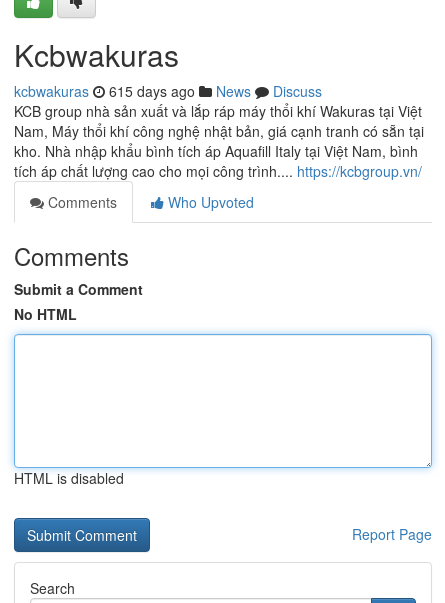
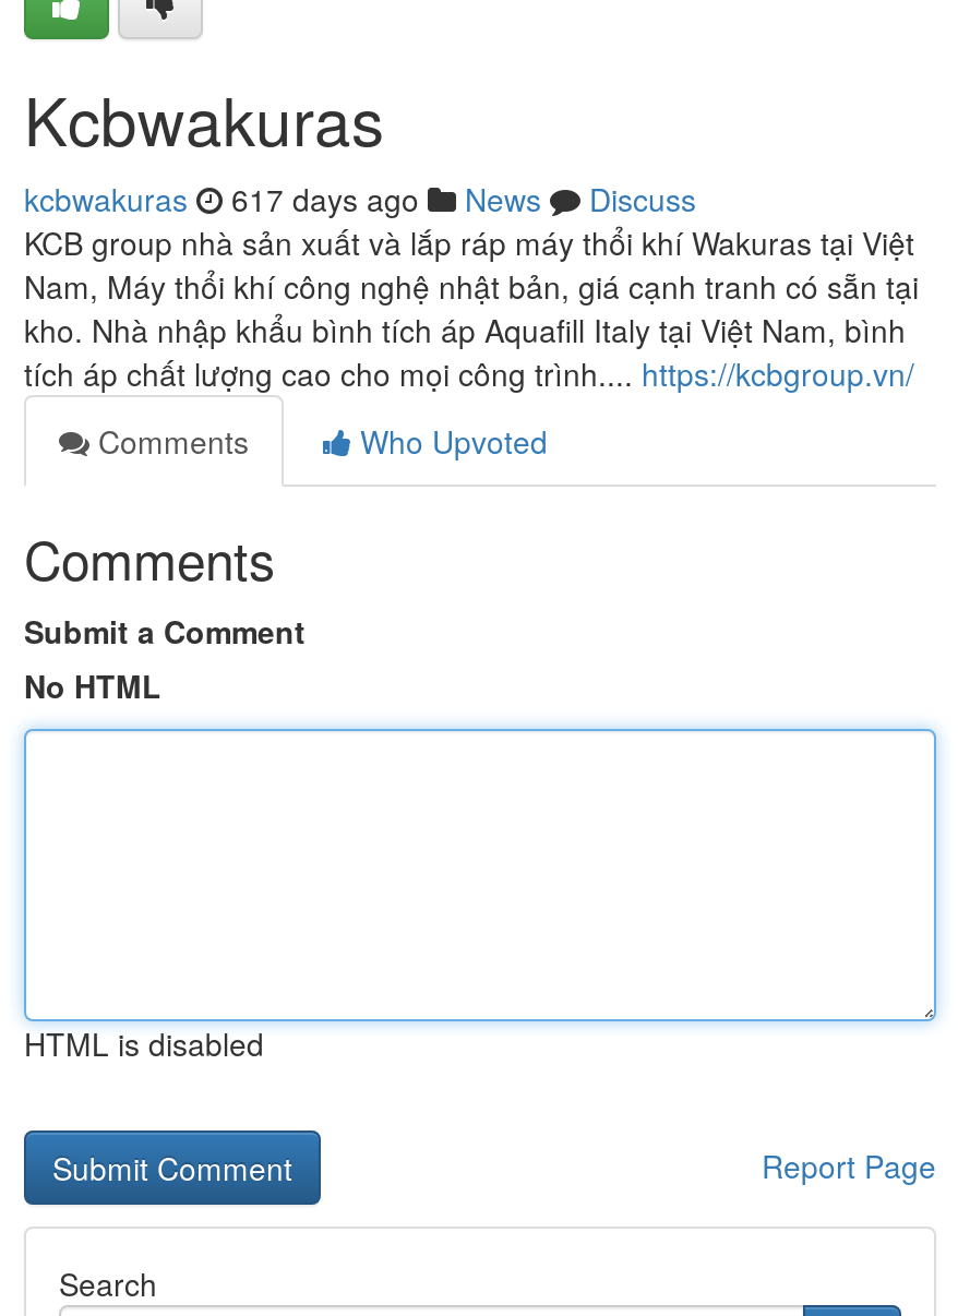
[14,81,322,101] kcbwakuras 615 days ago News Discuss -> [24,177,696,220] kcbwakuras 617 days ago News Discuss

